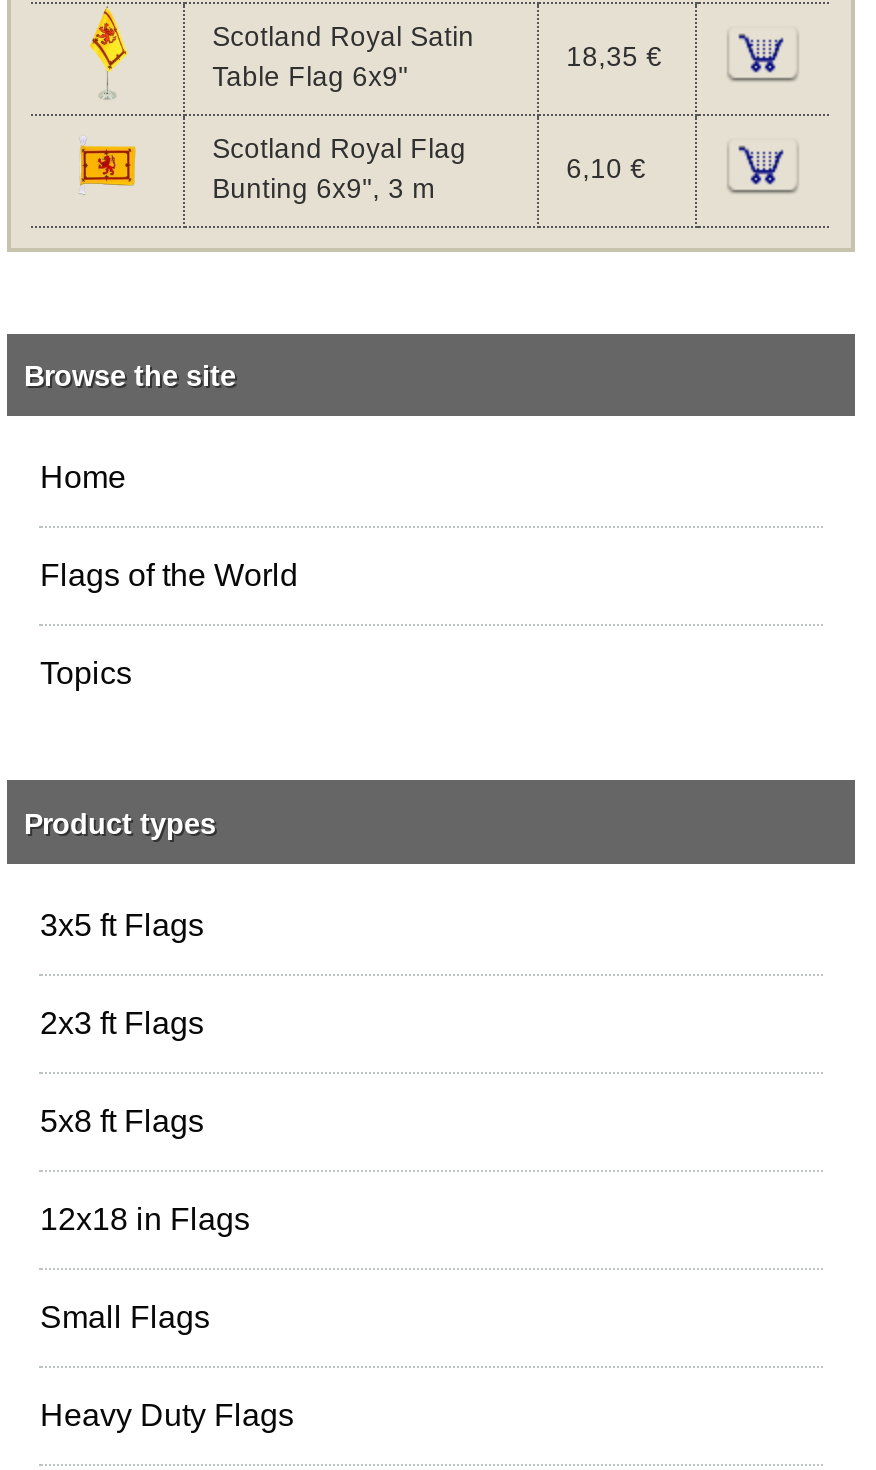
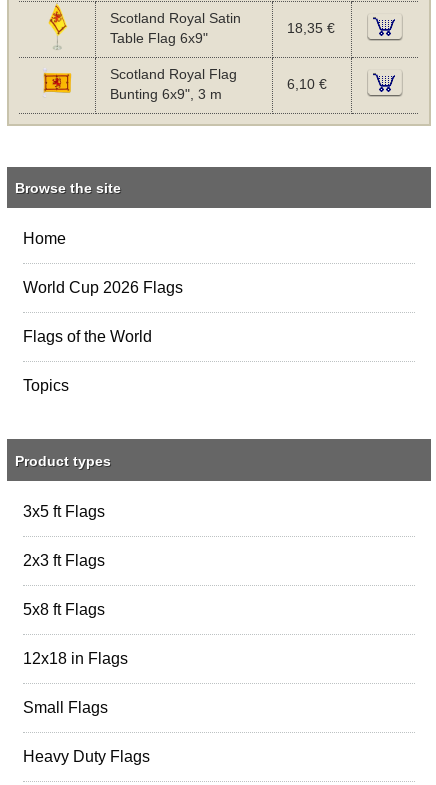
none -> [23,279,183,296] World Cup 2026 Flags

